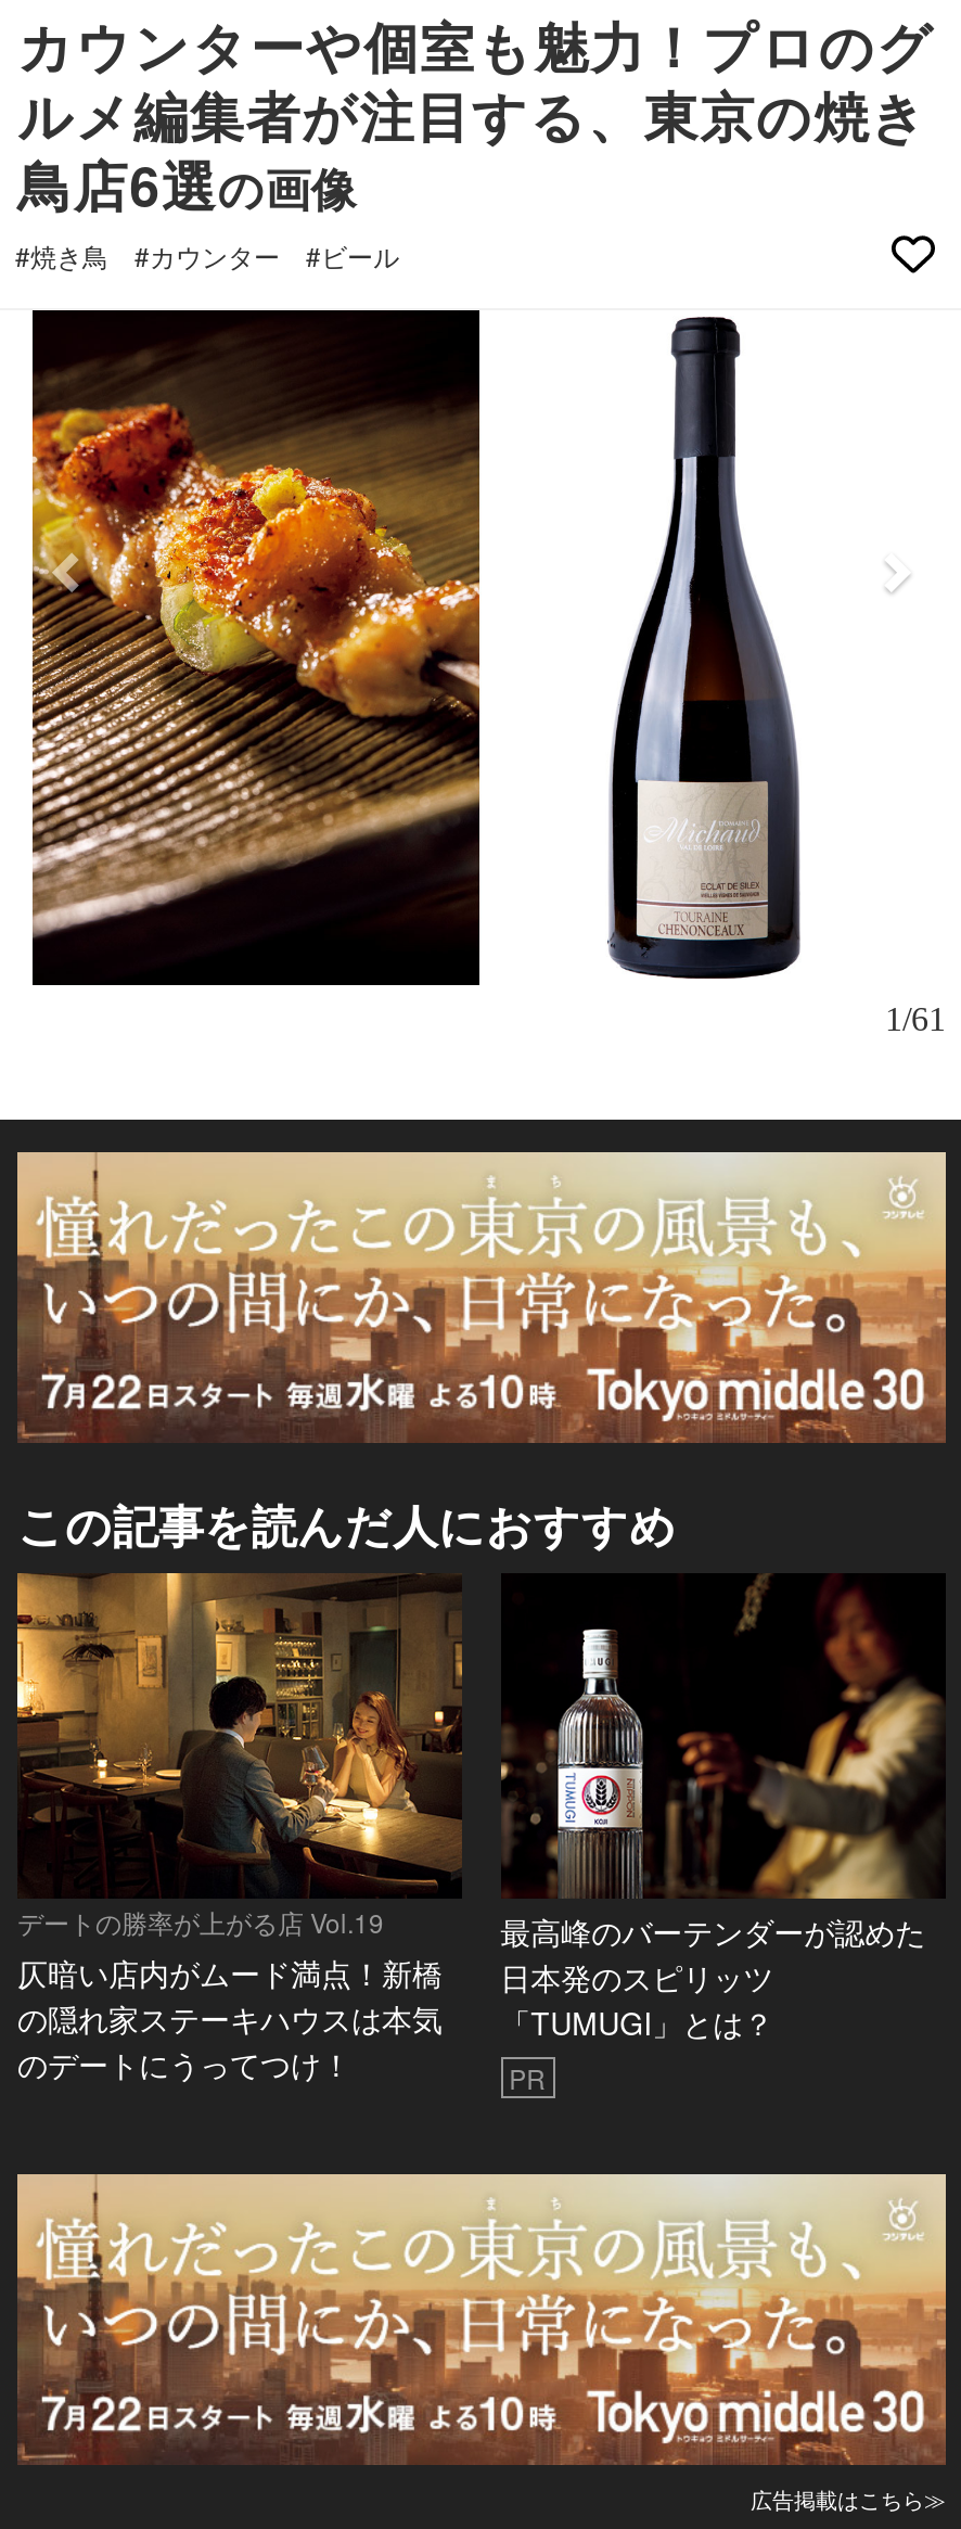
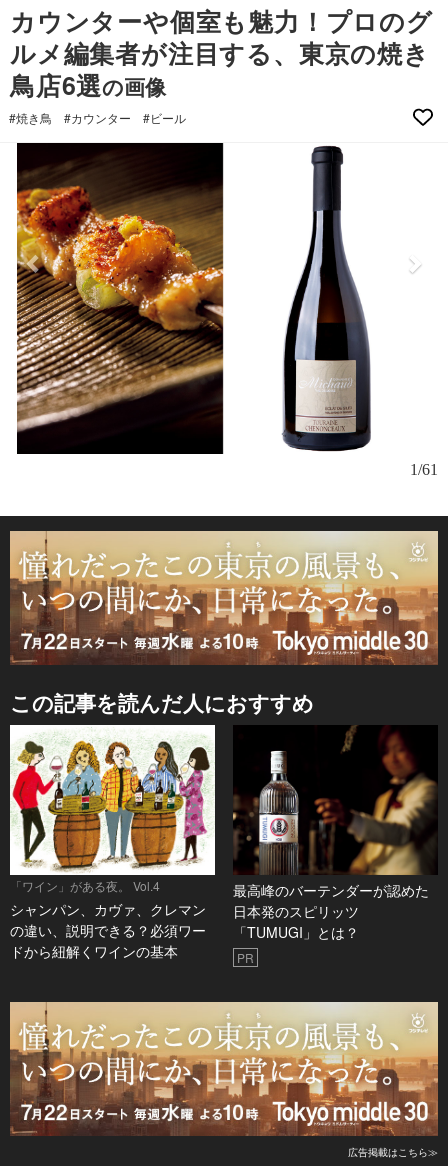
[15,1571,464,2086] [image] | デートの勝率が上がる店 Vol.19 | 仄暗い店内がムード満点！新橋 | の隠れ家ステーキハウスは本気 | のデートにうってつけ！ -> [9,724,216,961] [image] | 「ワイン」がある夜。 Vol.4 | シャンパン、カヴァ、クレマン | の違い、説明できる？必須ワー | ドから紐解くワインの基本

